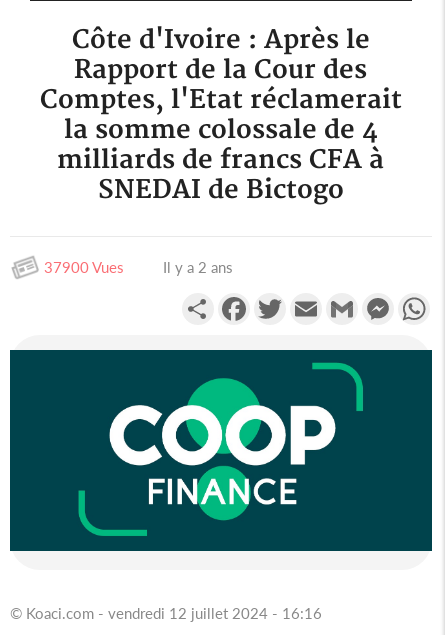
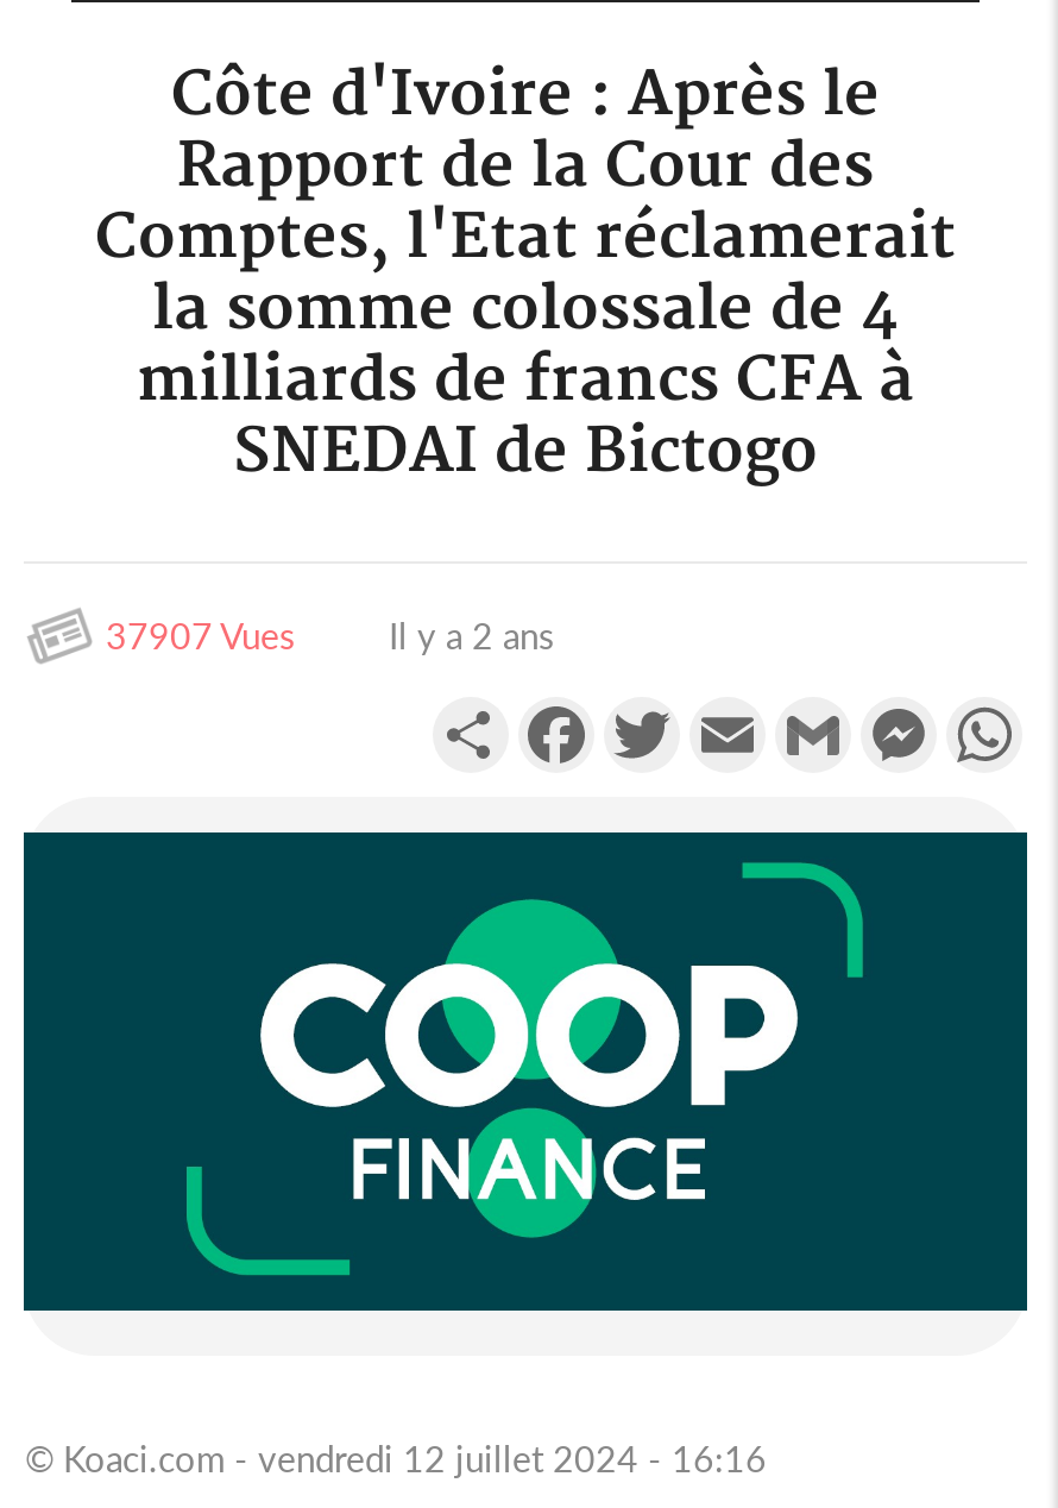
[40,258,233,276] 37900 Vues Il y a 2 ans -> [96,614,555,656] 37907 Vues Il y a 2 ans

